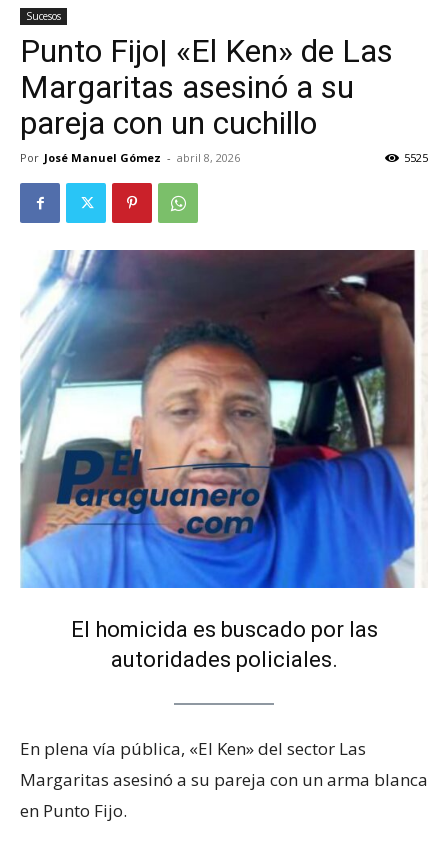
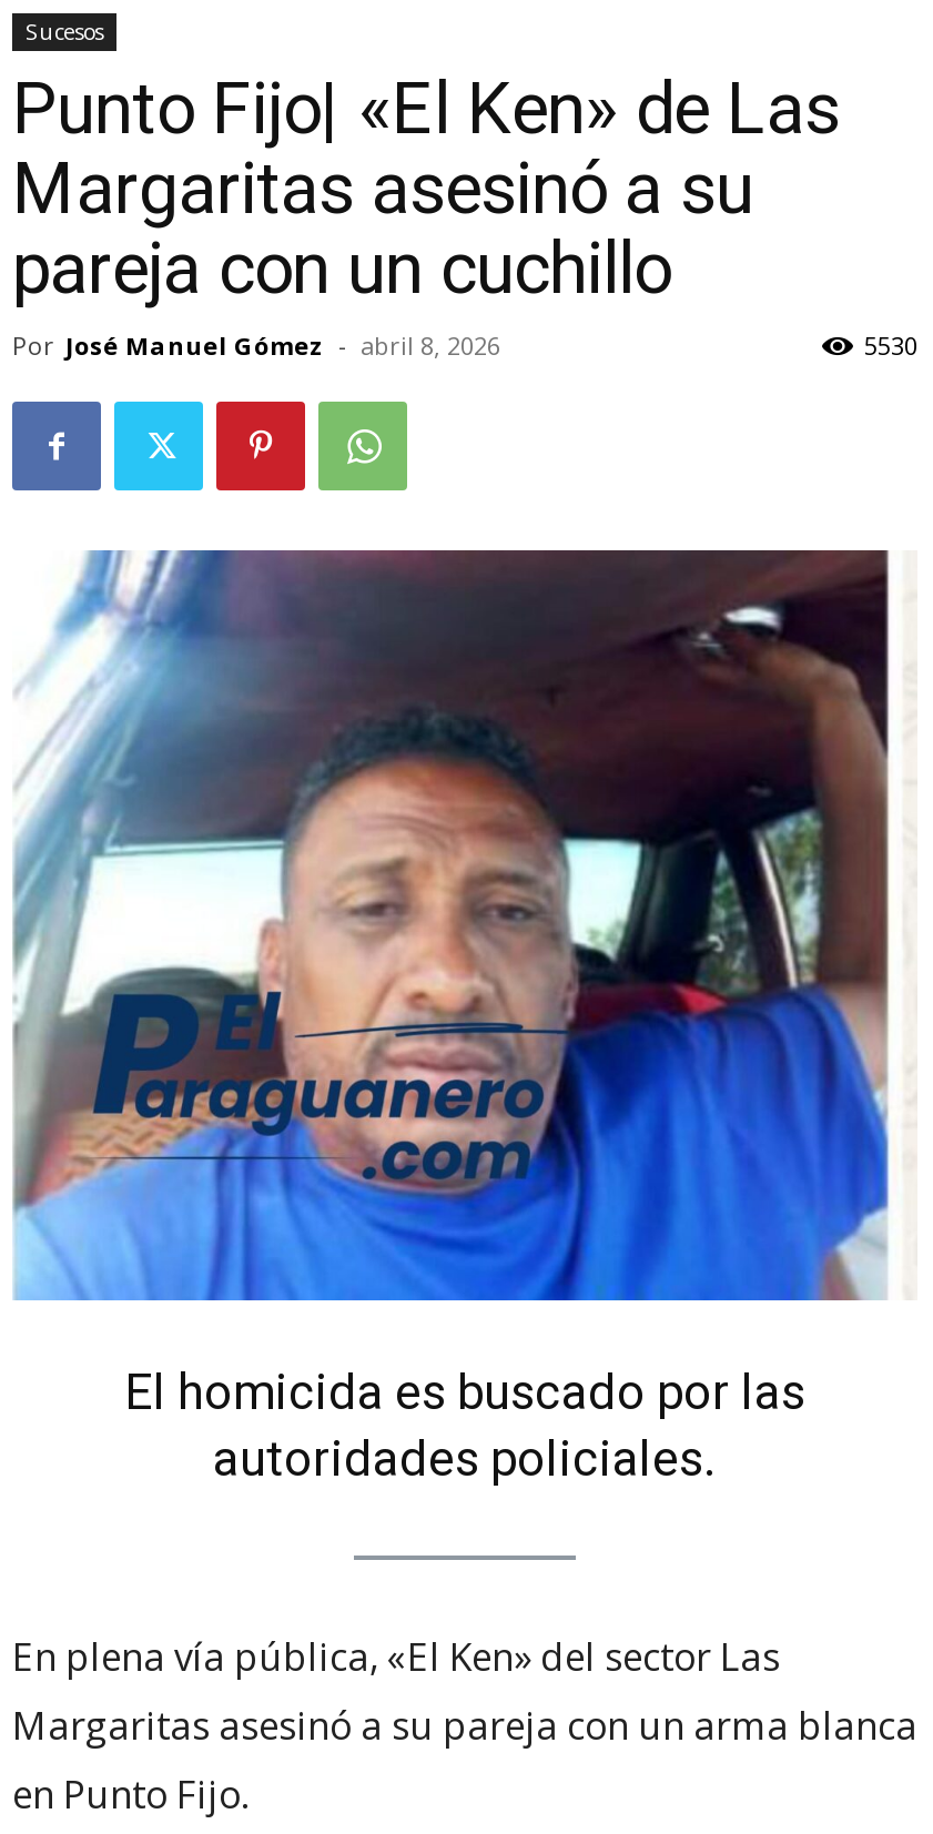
[404,150,428,165] 5525 -> [864,328,917,362] 5530

